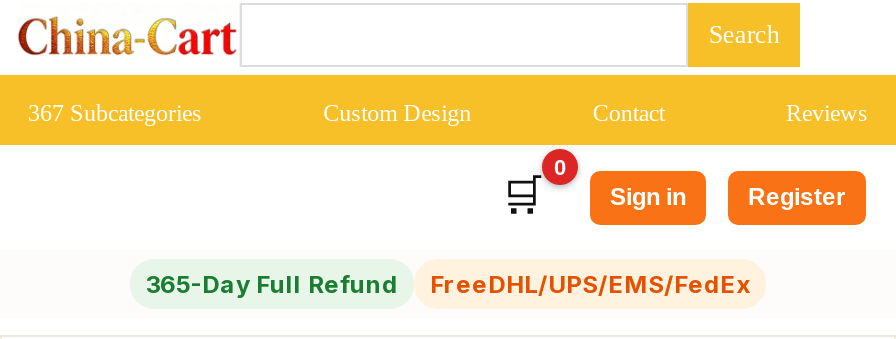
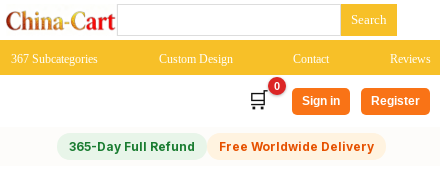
[430,269,750,299] FreeDHL/UPS/EMS/FedEx -> [218,139,373,154] Free Worldwide Delivery

